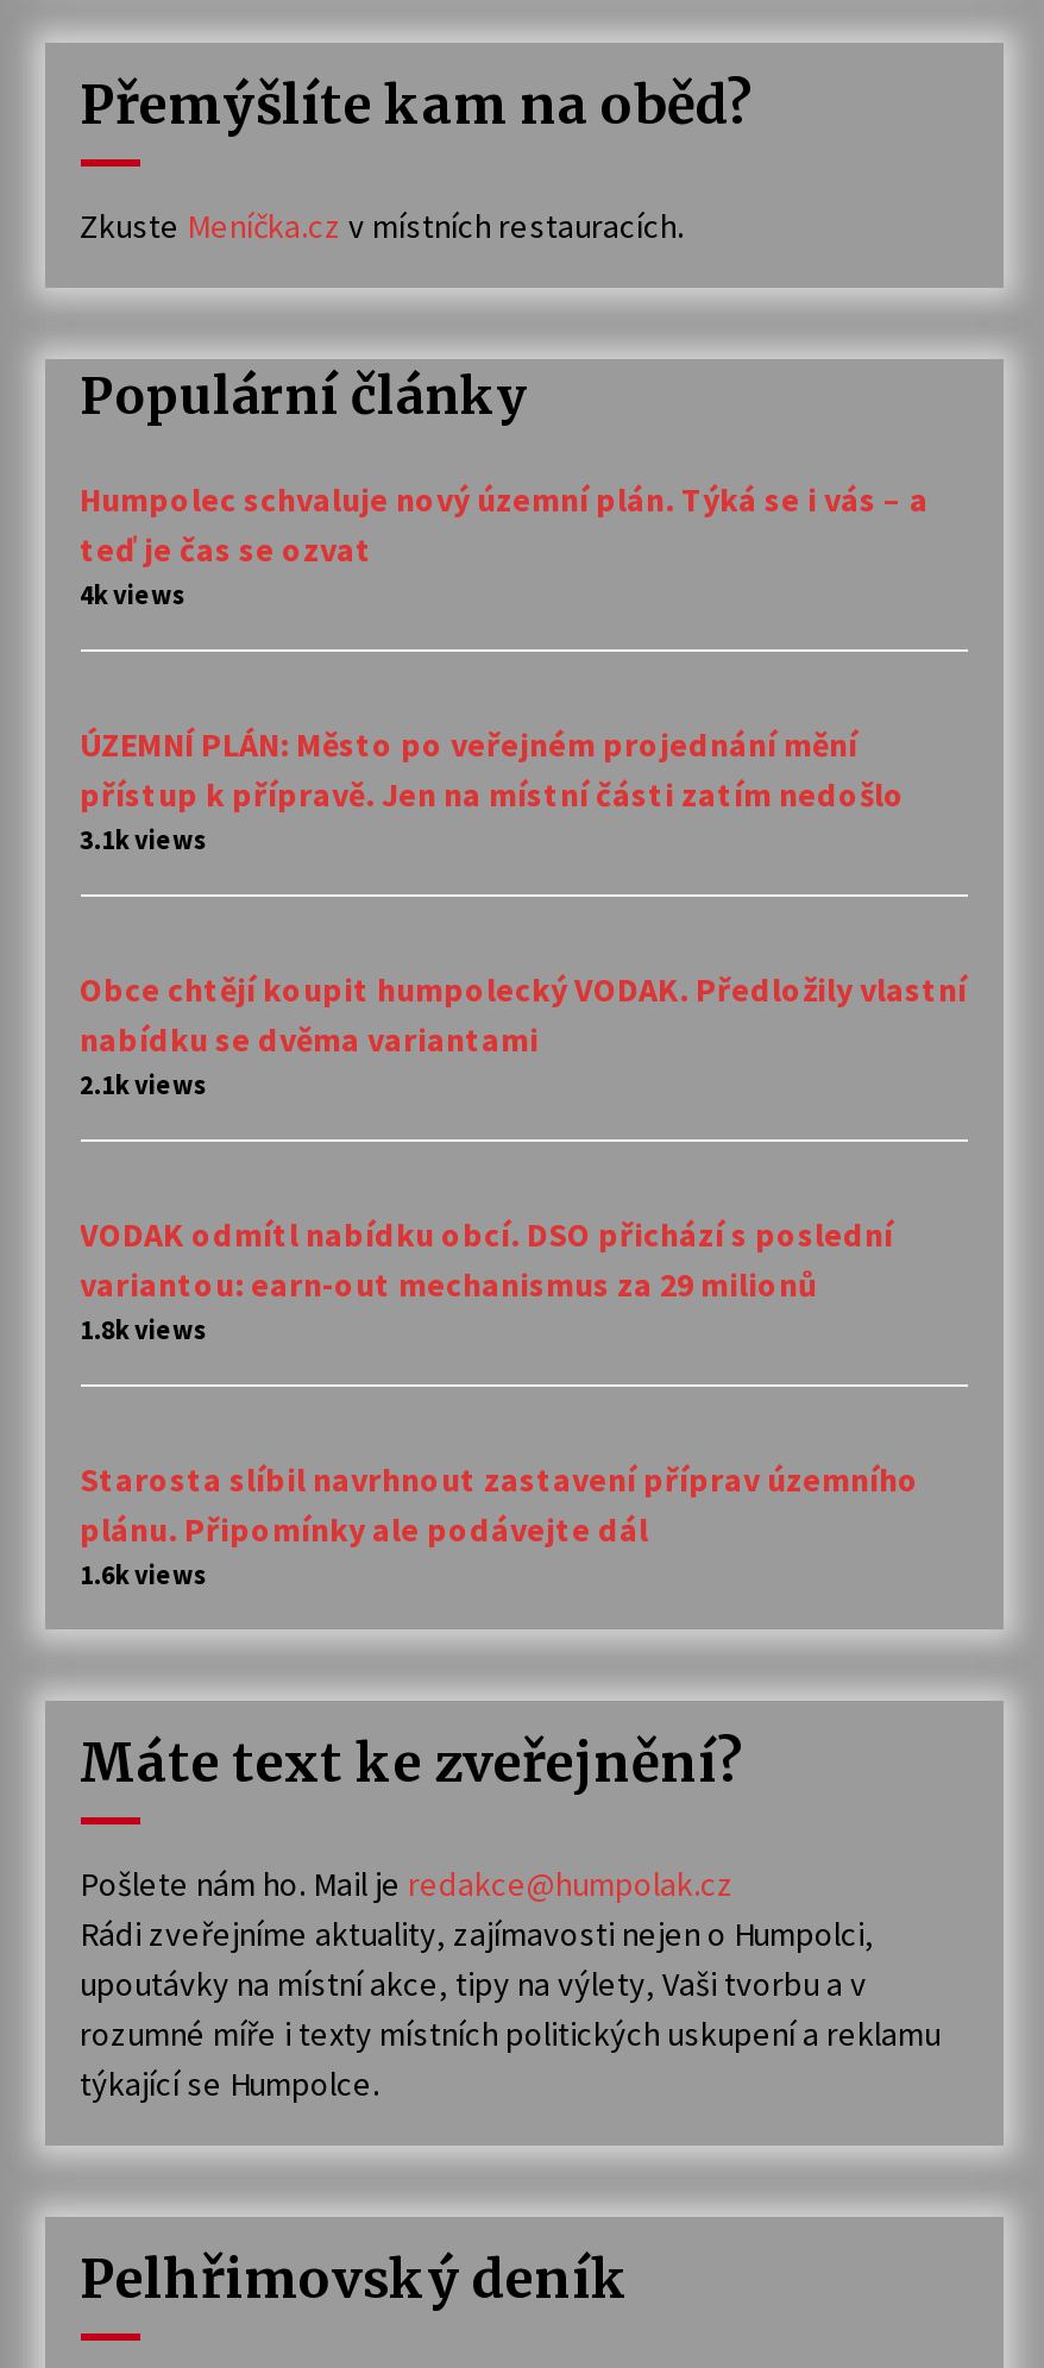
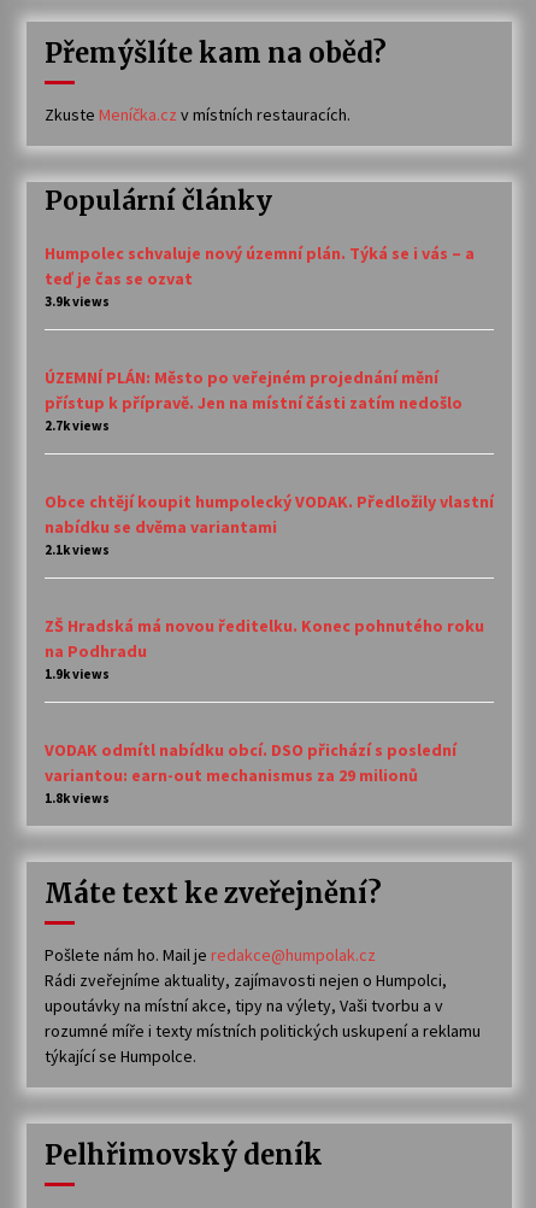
[80,577,187,610] 4k views -> [44,292,109,309] 3.9k views
[80,822,208,855] 3.1k views -> [44,417,109,434] 2.7k views
none -> [44,614,484,682] ZŠ Hradská má novou ředitelku. Konec pohnutého roku | na Podhradu | 1.9k views
moved [80,1212,893,1345] -> [44,739,456,806]: VODAK odmítl nabídku obcí. DSO přichází s poslední | variantou: earn-out mechanismus za 29 milionů | 1.8k views
[80,1457,919,1590] Starosta slíbil navrhnout zastavení příprav územního | plánu. Připomínky ale podávejte dál | 1.6k views -> none

